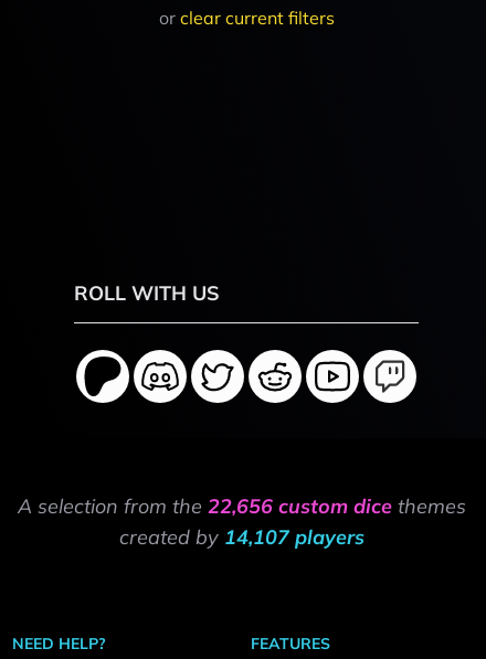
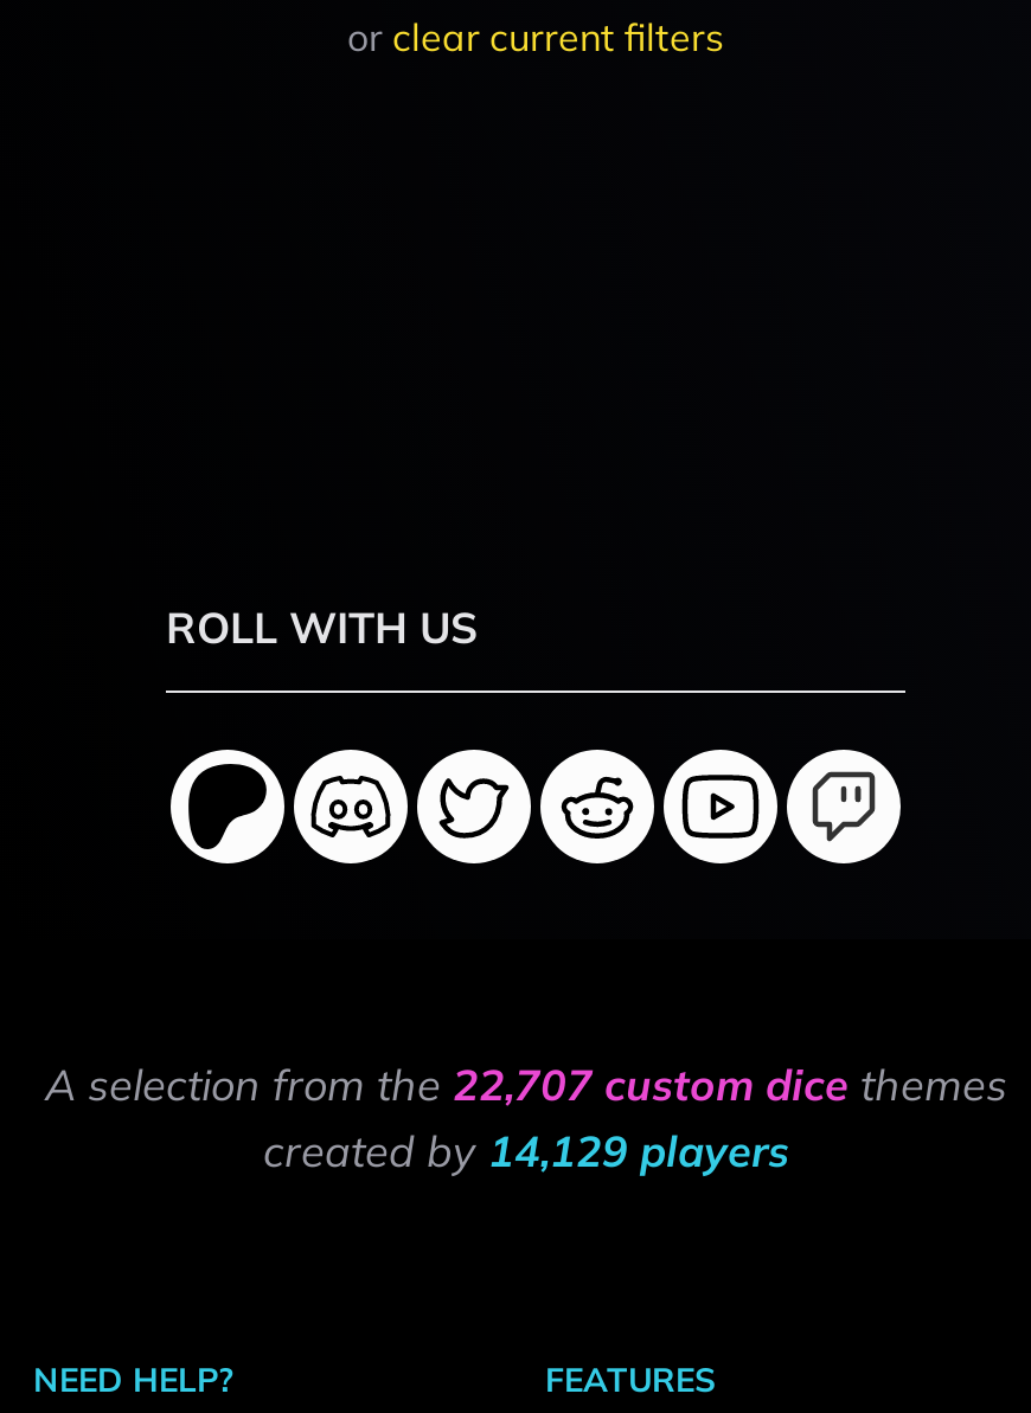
[18,493,466,519] A selection from the 22,656 custom dice themes -> [45,1058,1007,1112] A selection from the 22,707 custom dice themes
[119,524,364,550] created by 14,107 players -> [263,1124,789,1178] created by 14,129 players

